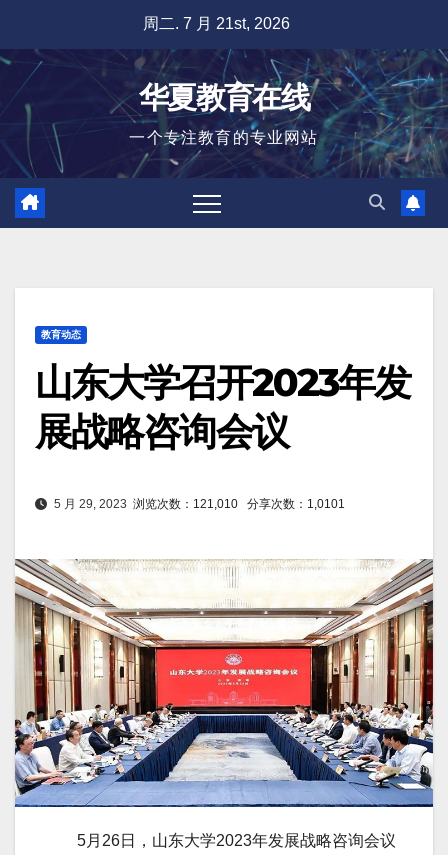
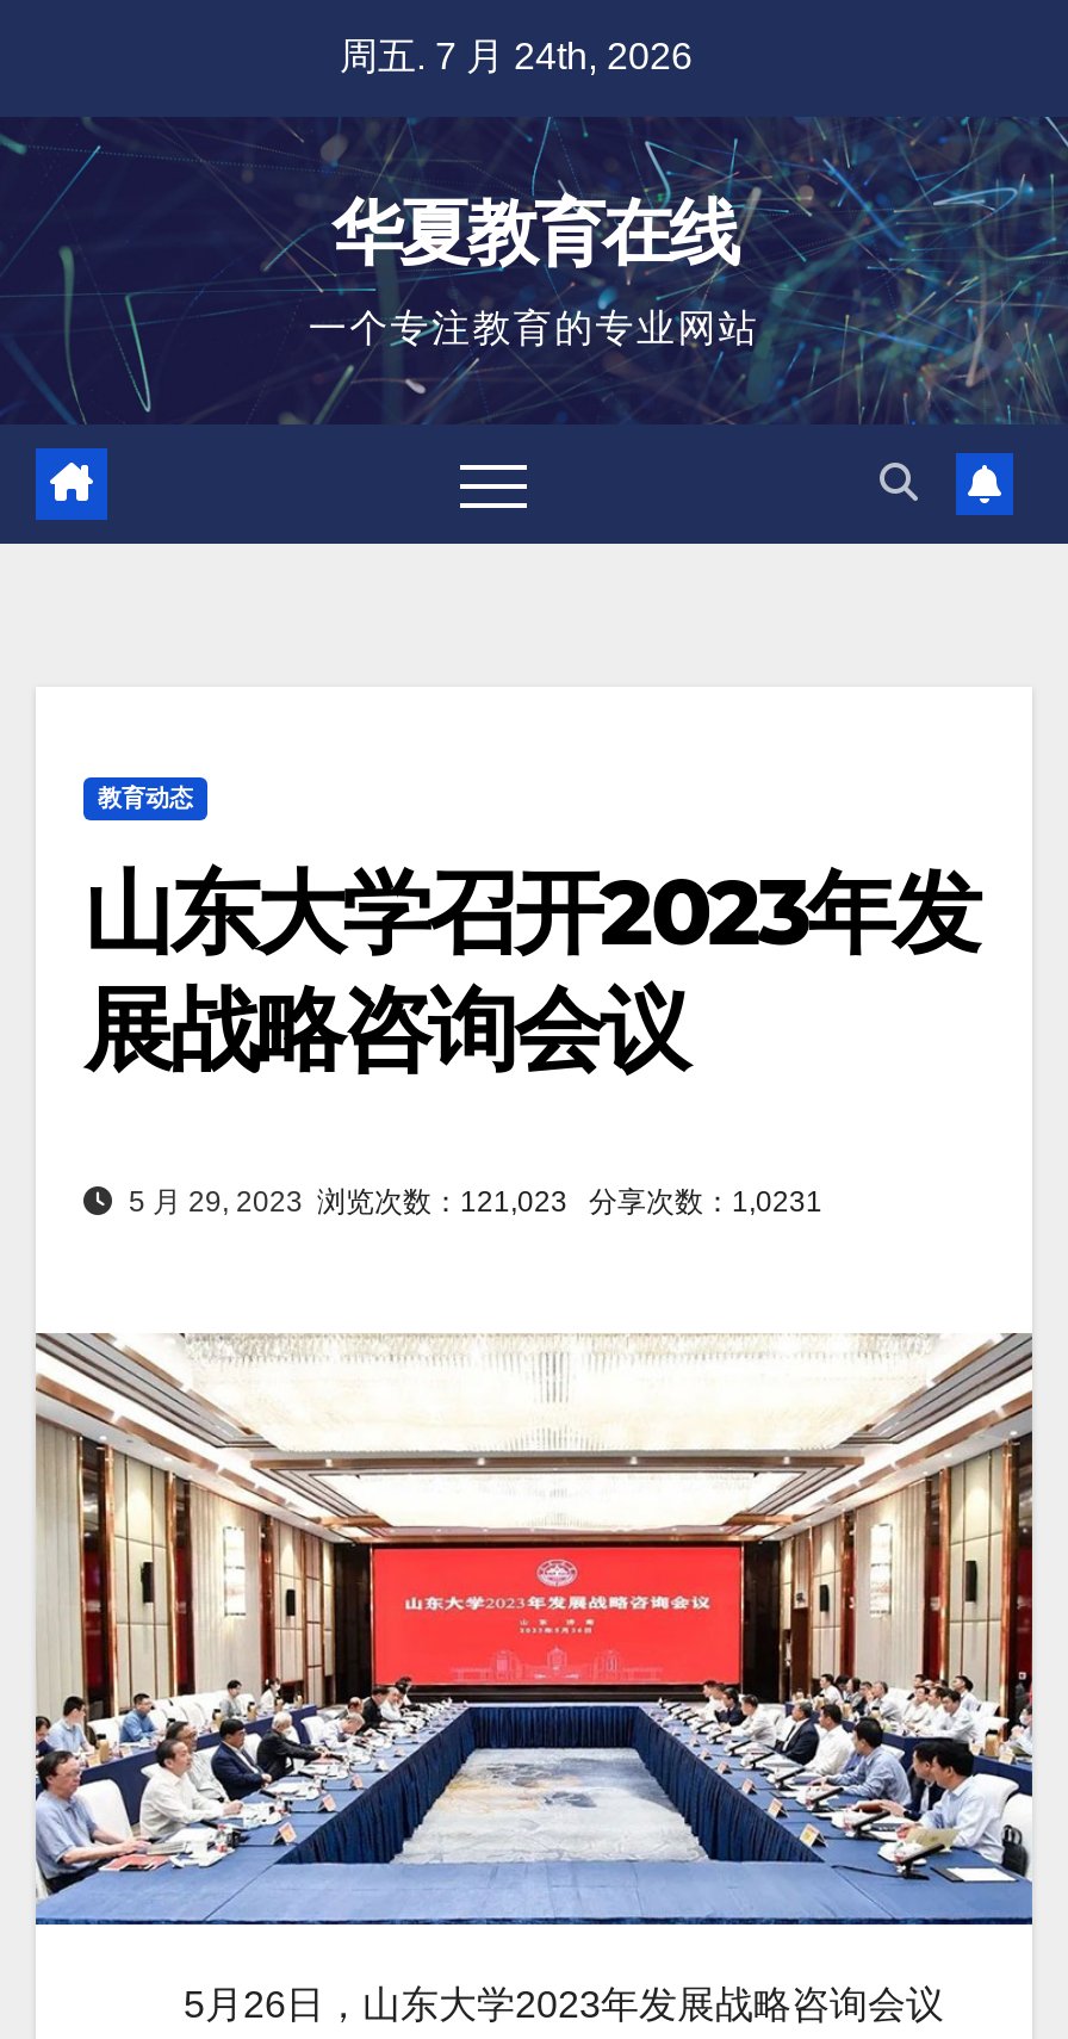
[143,15,290,32] 周二. 7 月 21st, 2026 -> [340,36,693,76] 周五. 7 月 24th, 2026
[51,497,238,511] 5 月 29, 2023浏览次数：121,010 -> [122,1186,567,1220] 5 月 29, 2023浏览次数：121,023
[247,497,345,511] 分享次数：1,0101 -> [589,1186,822,1220] 分享次数：1,0231

